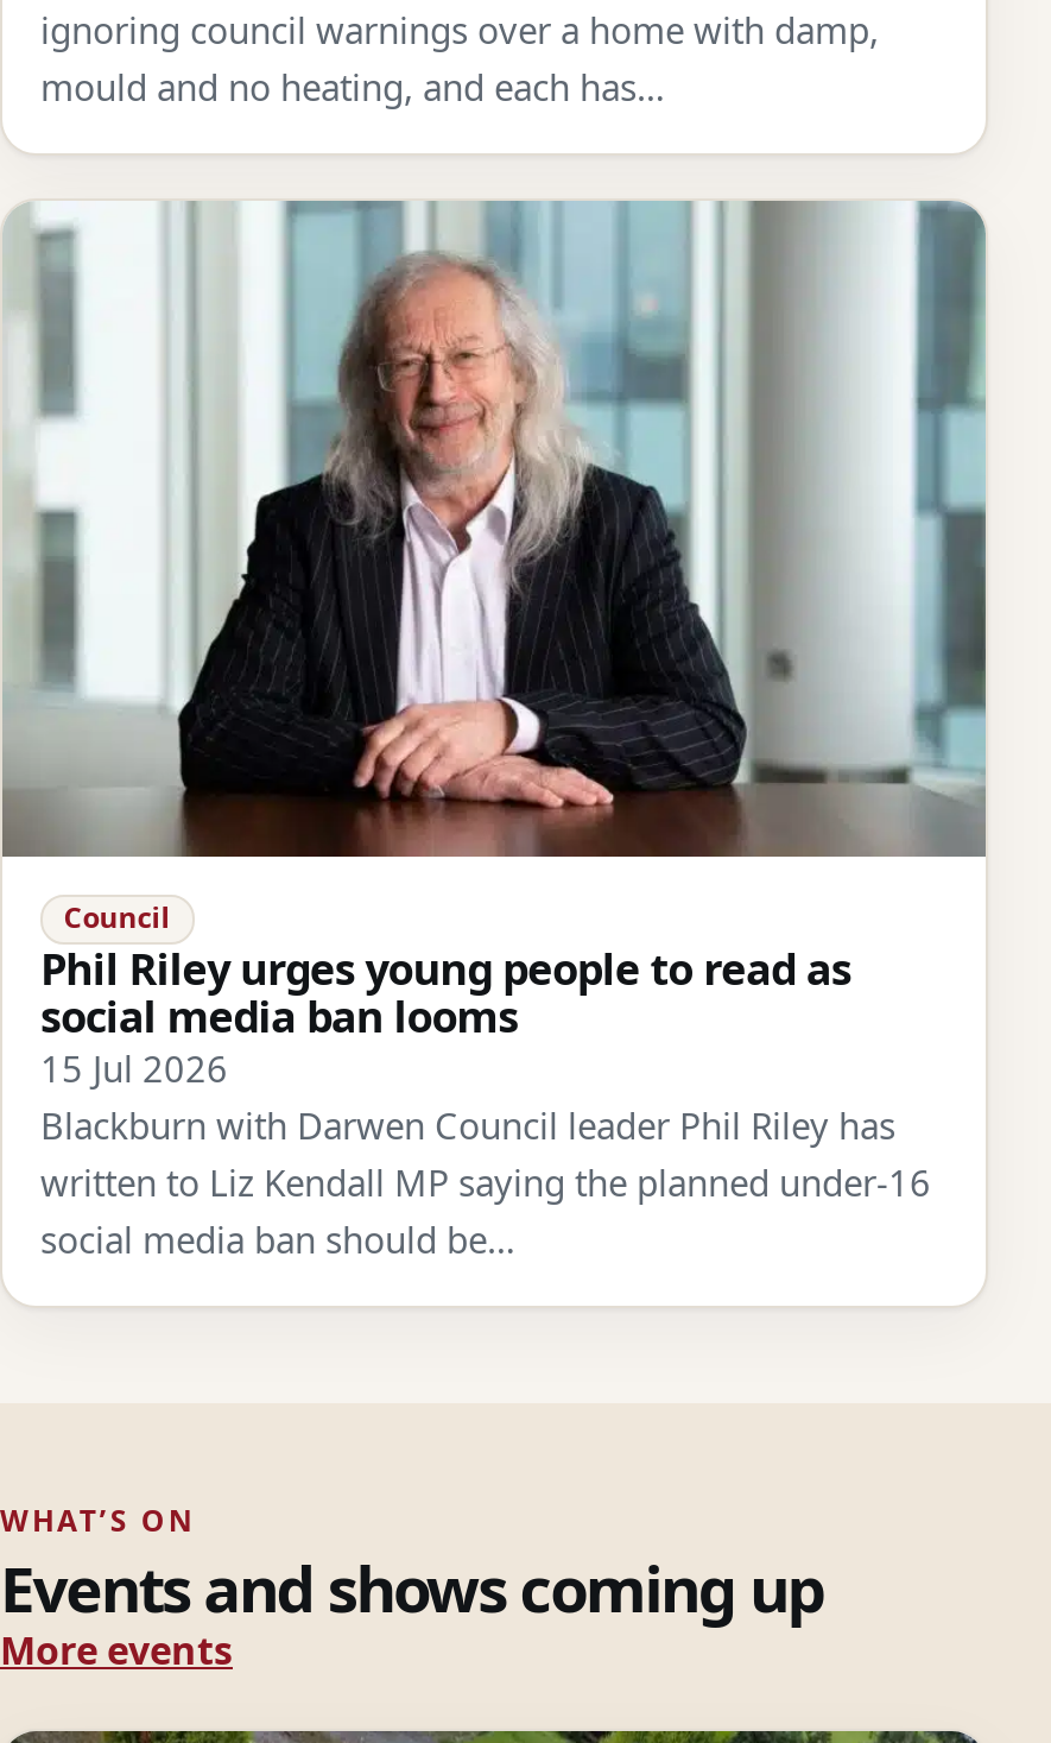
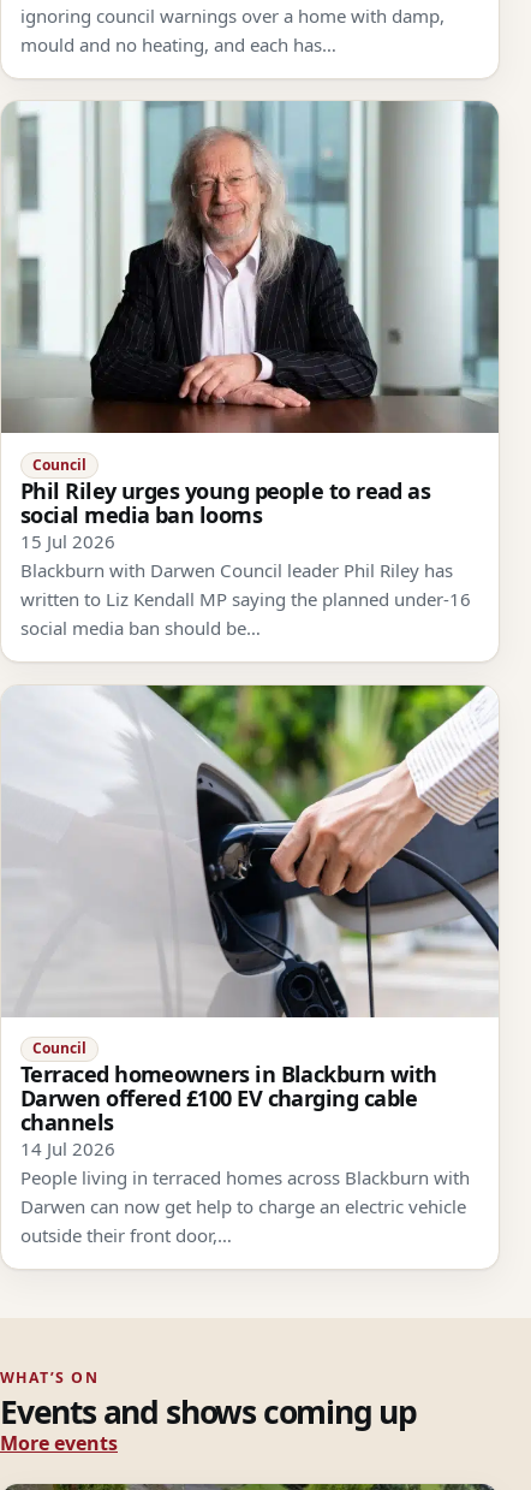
none -> [4,684,500,1247] [image] | Council | Terraced homeowners in Blackburn with | Darwen offered £100 EV charging cable | channels | 14 Jul 2026 | People living in terraced homes across Blackburn with | Darwen can now get help to charge an electric vehicle | outside their front door,…

